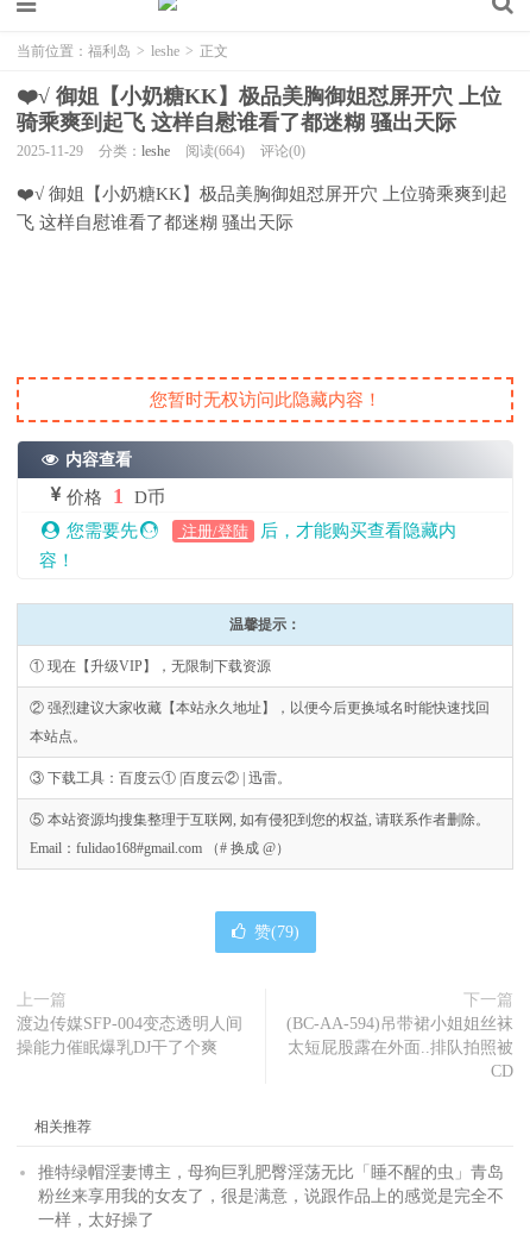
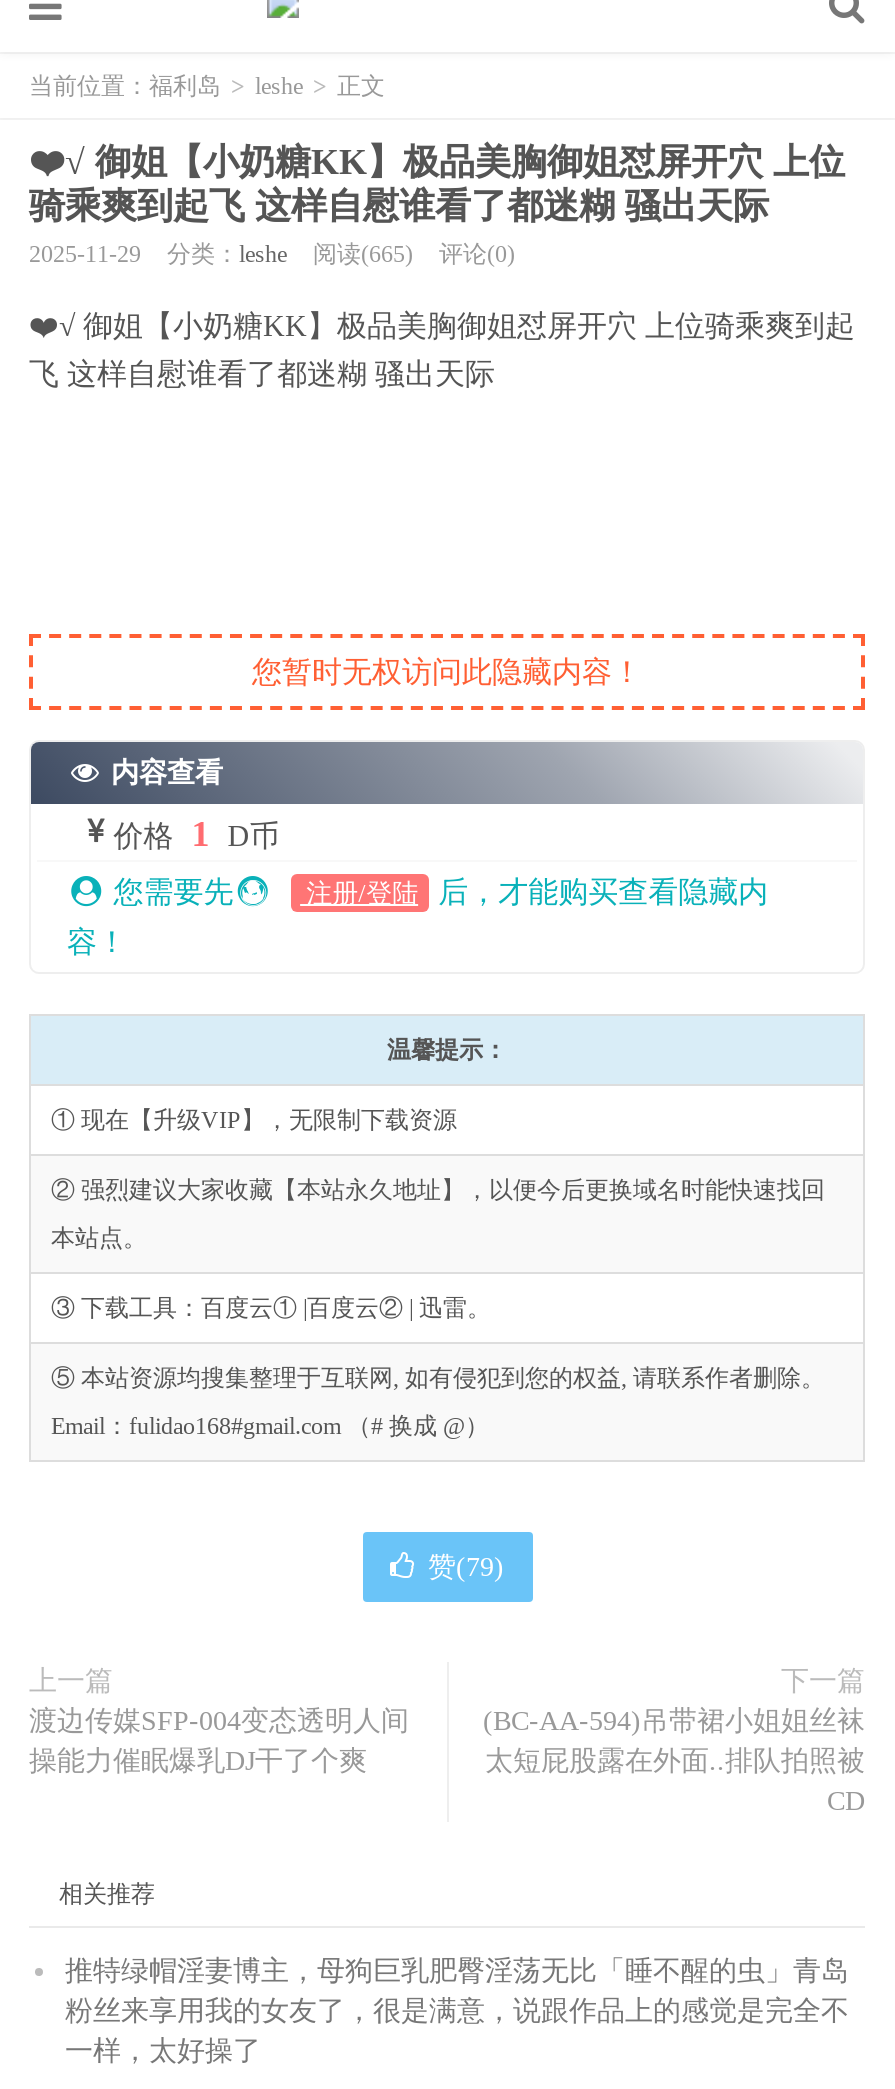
[17,143,305,159] 2025-11-29 分类：leshe 阅读(664) 评论(0) -> [29,240,515,268] 2025-11-29 分类：leshe 阅读(665) 评论(0)

